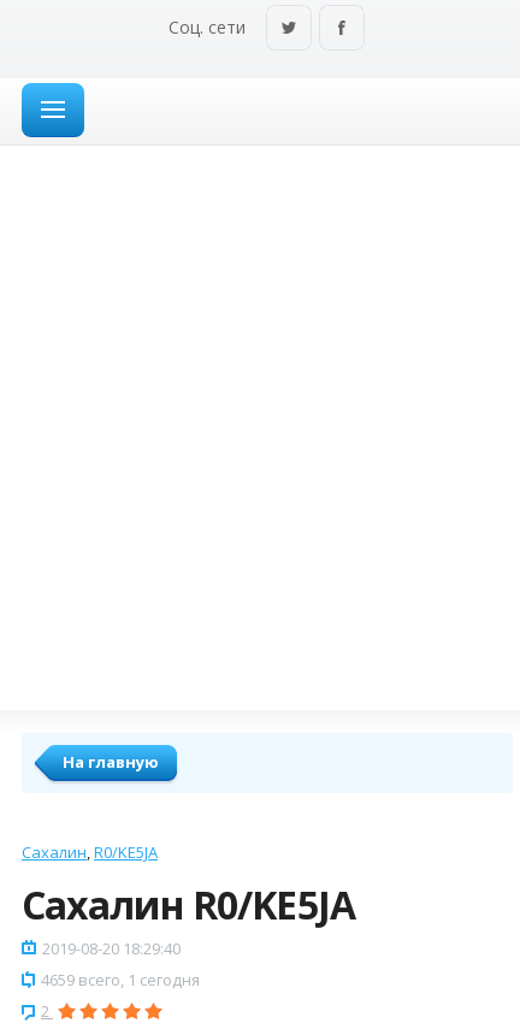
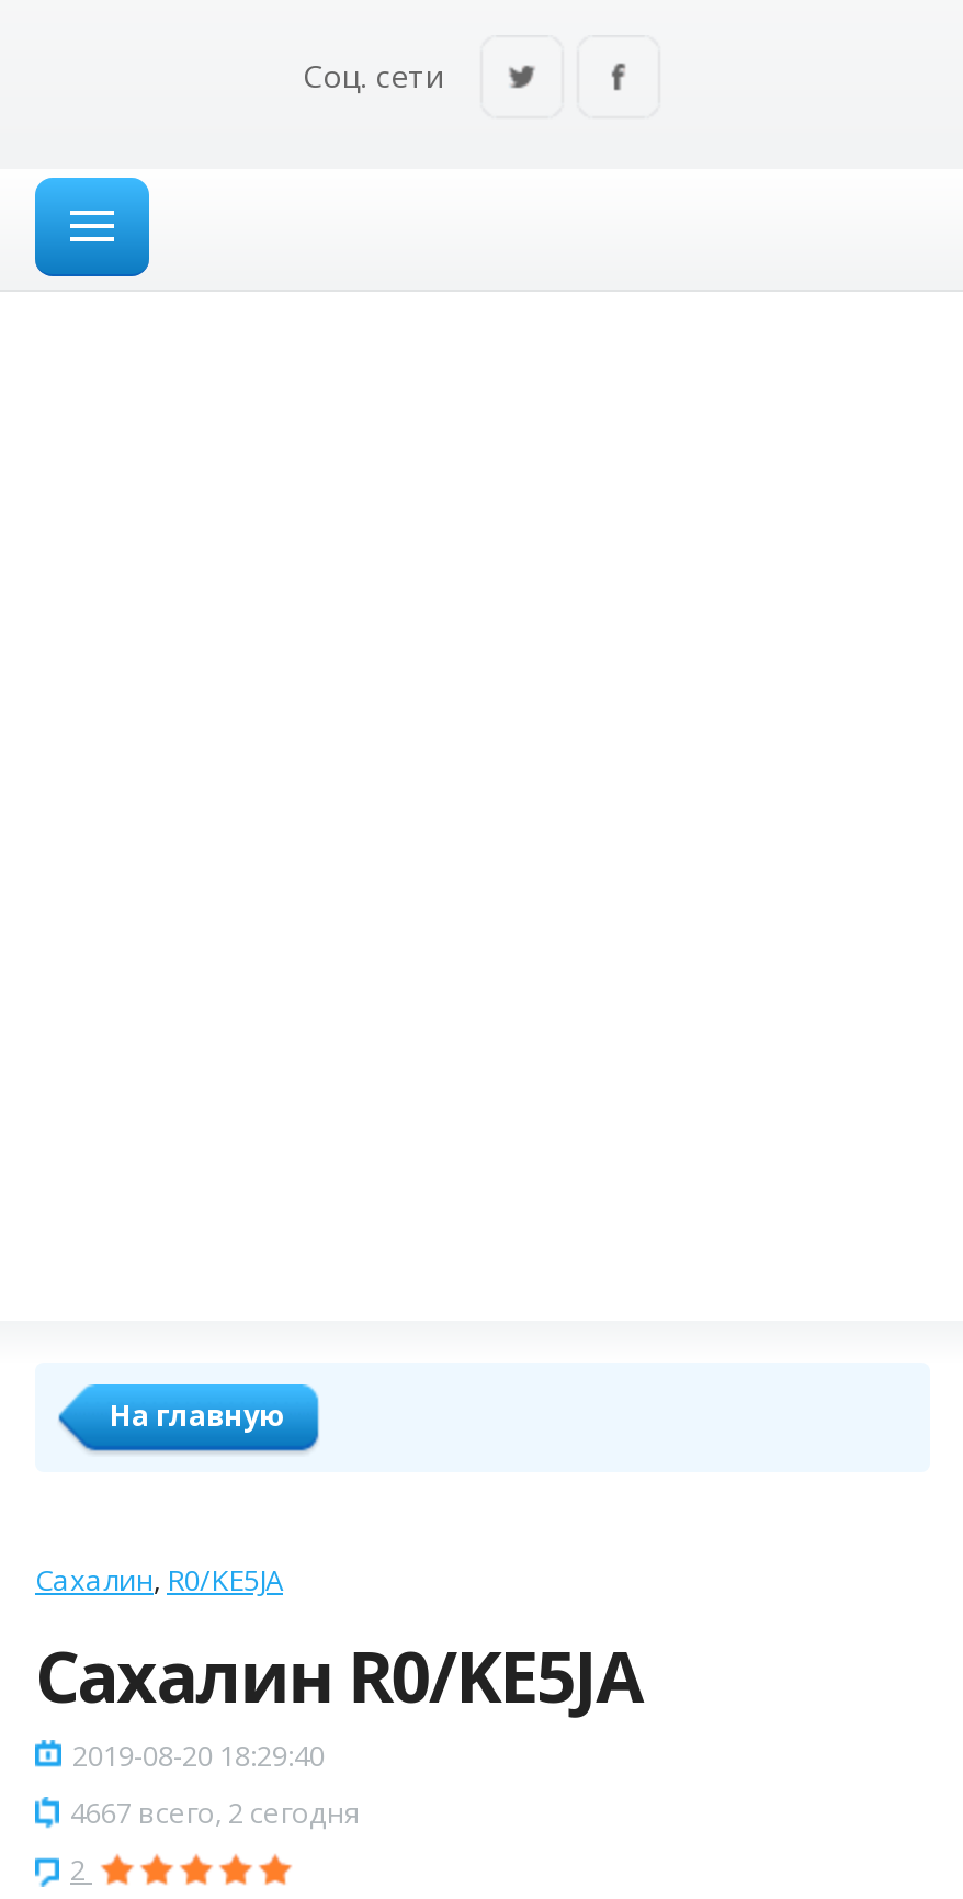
[41,969,200,990] 4659 всего, 1 сегодня -> [70,1793,360,1832] 4667 всего, 2 сегодня

